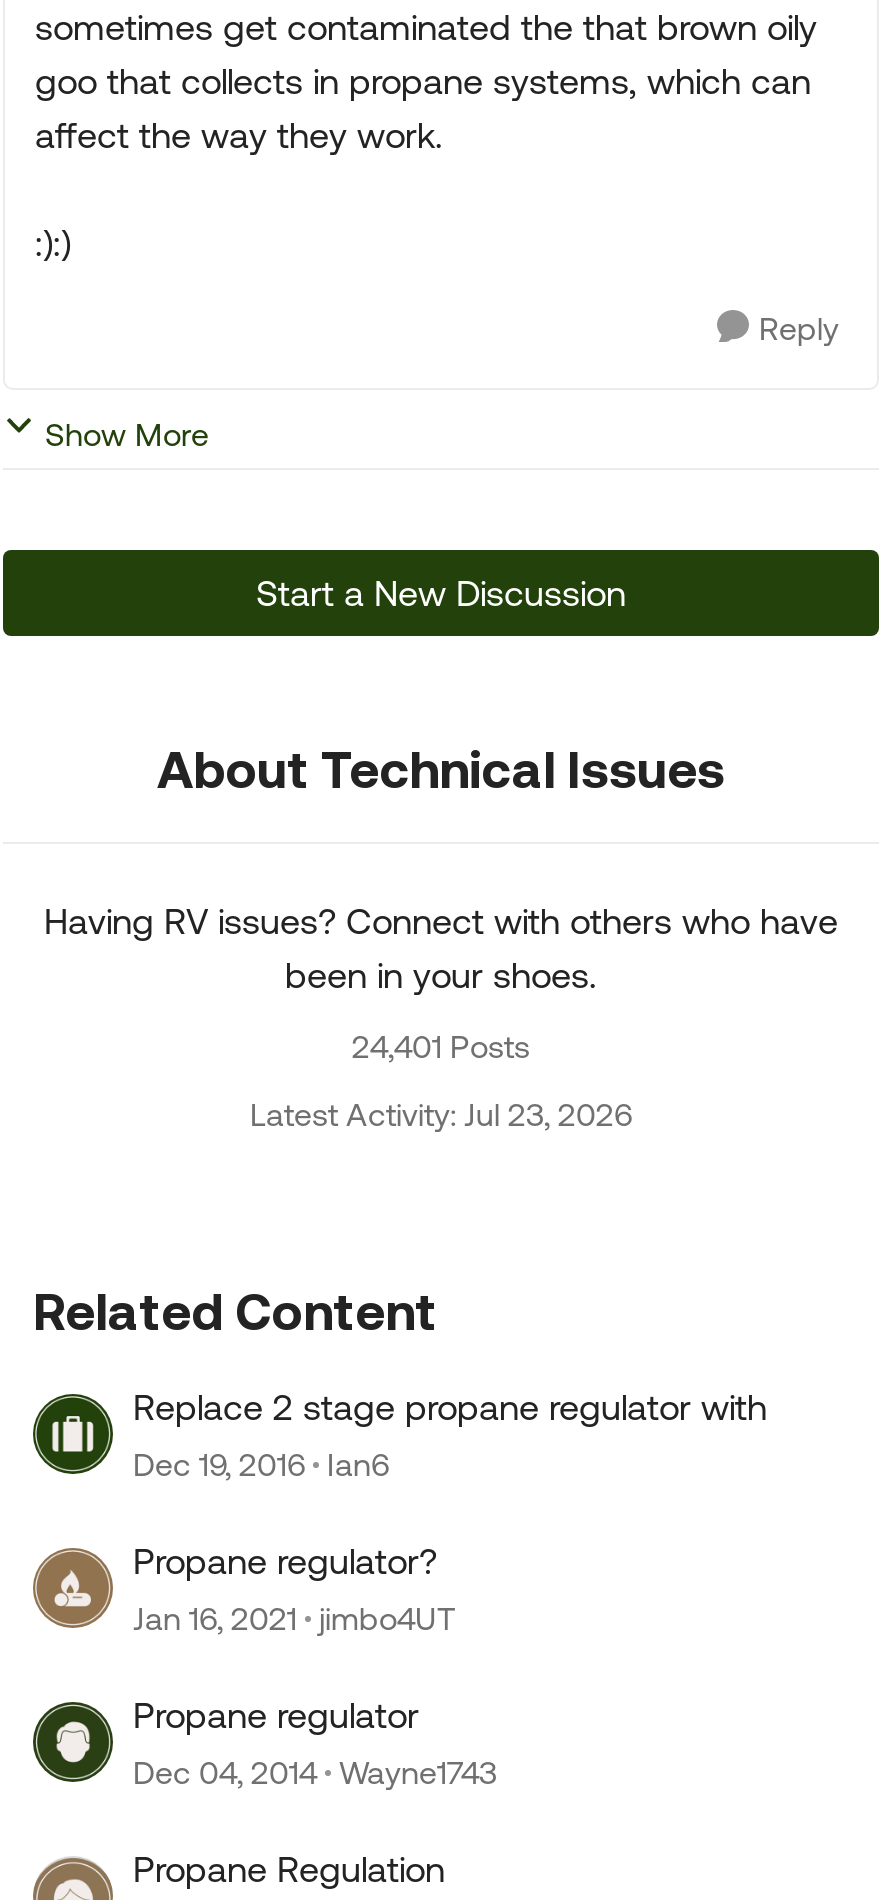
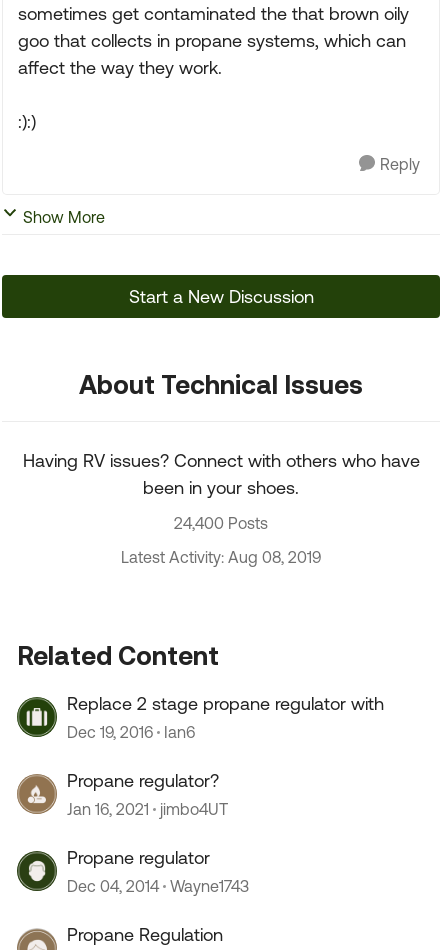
[352,1028,530,1064] 24,401 Posts -> [174,514,268,532] 24,400 Posts
[250,1096,632,1132] Latest Activity: Jul 23, 2026 -> [121,548,321,566] Latest Activity: Aug 08, 2019

